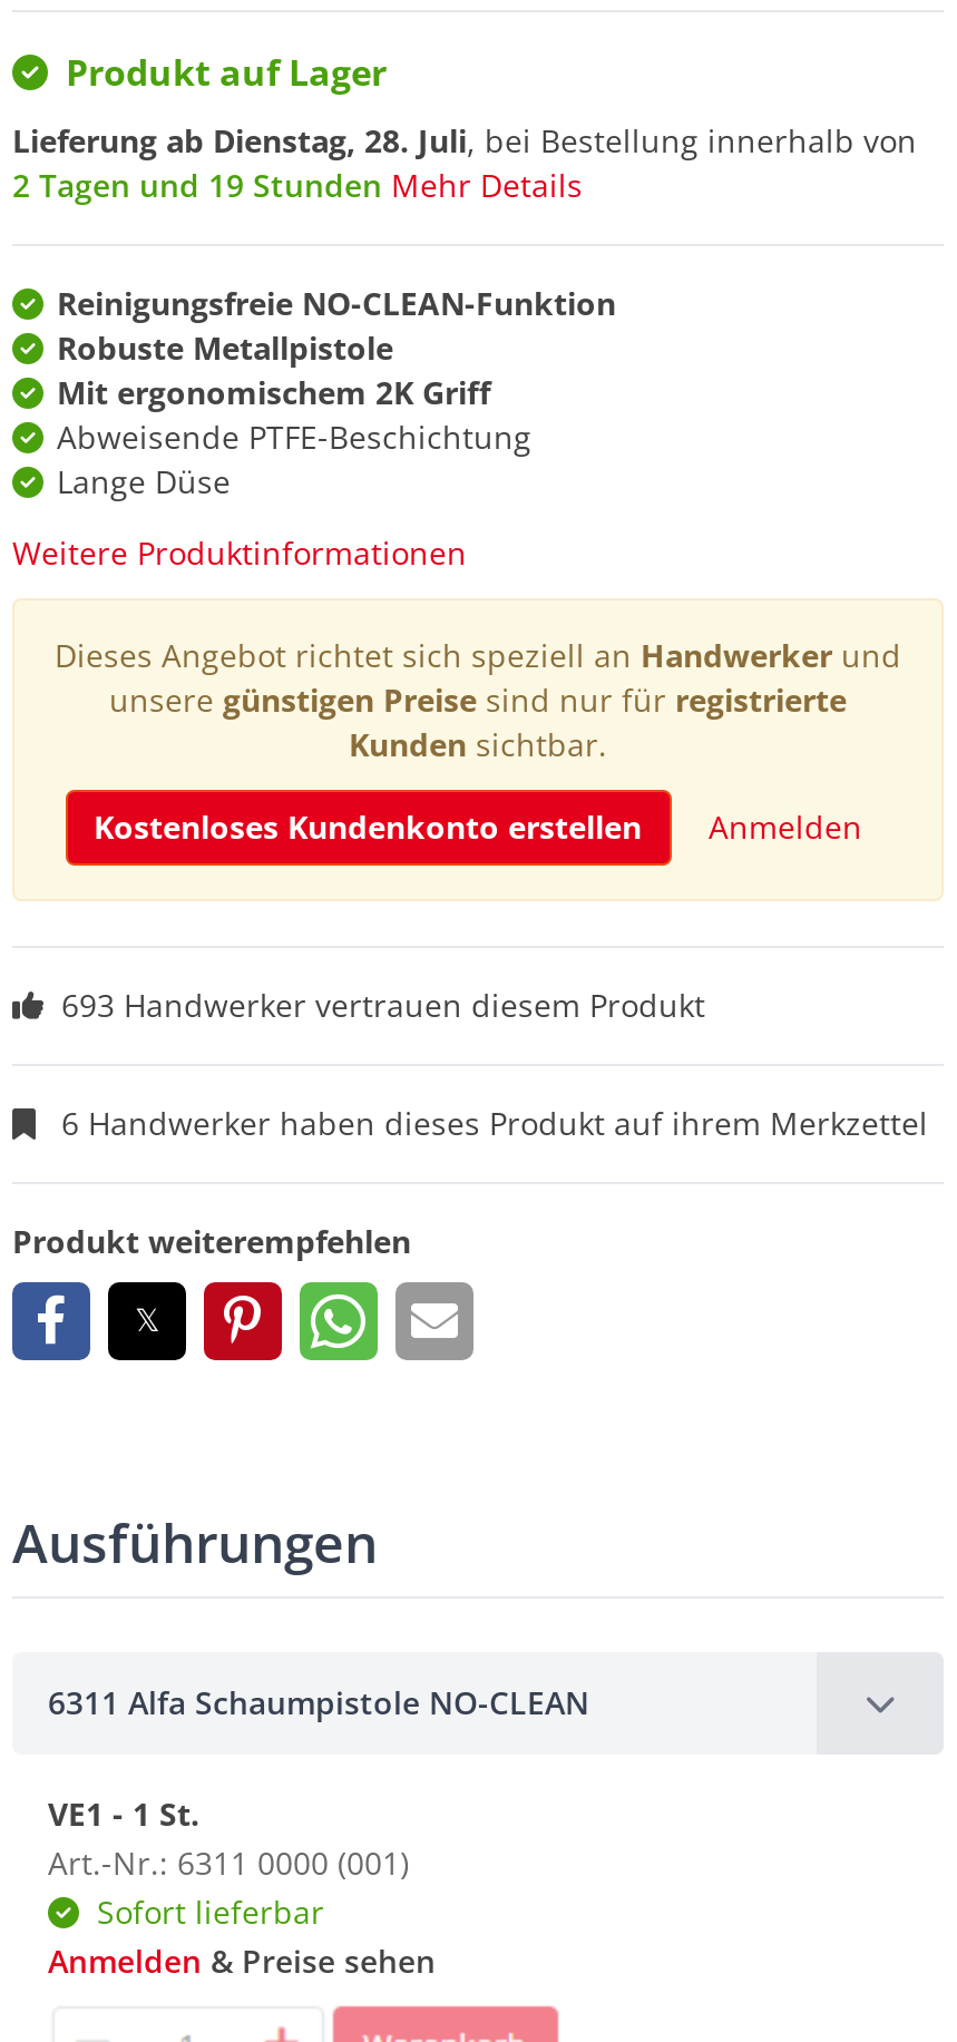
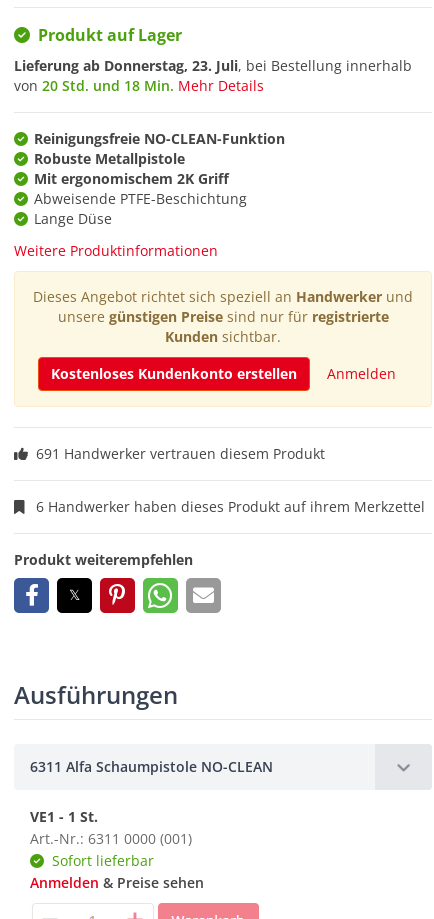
[12,120,917,207] Lieferung ab Dienstag, 28. Juli, bei Bestellung innerhalb von | 2 Tagen und 19 Stunden Mehr Details -> [14,56,412,95] Lieferung ab Donnerstag, 23. Juli, bei Bestellung innerhalb | von 20 Std. und 18 Min. Mehr Details
[61,985,705,1027] 693 Handwerker vertrauen diesem Produkt -> [36,444,325,463] 691 Handwerker vertrauen diesem Produkt

